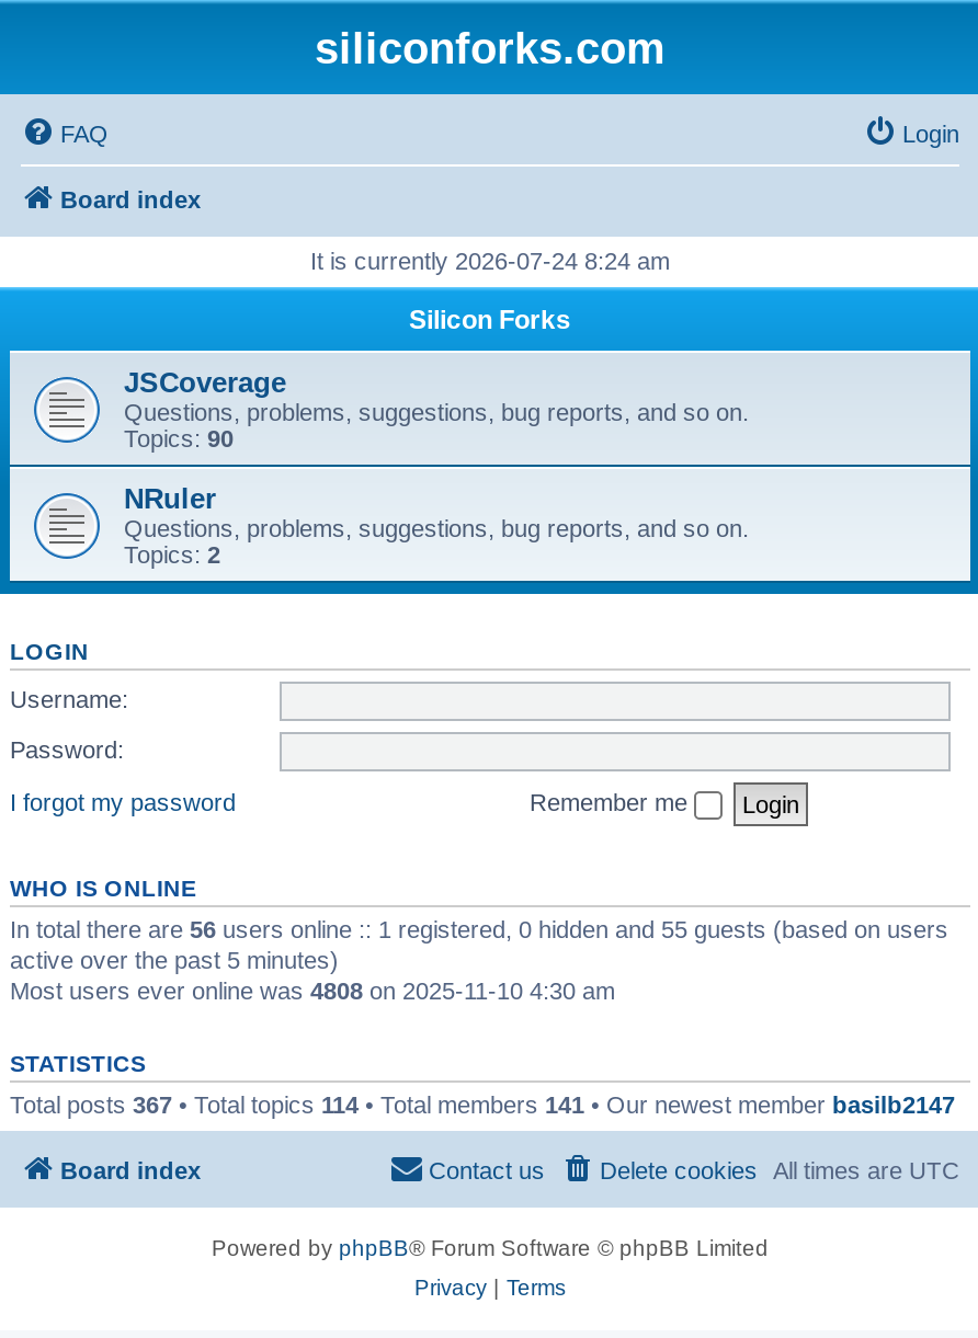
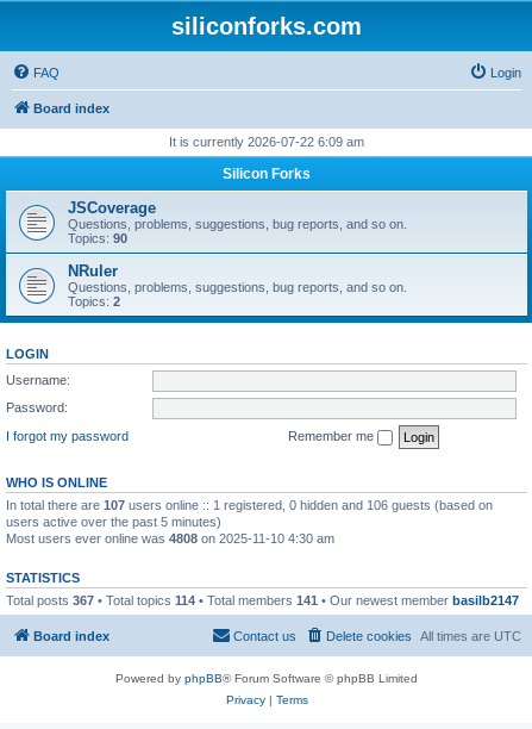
[310,248,670,274] It is currently 2026-07-24 8:24 am -> [169,135,364,149] It is currently 2026-07-22 6:09 am
[10,915,948,972] In total there are 56 users online :: 1 registered, 0 hidden and 55 guests (based on users | active over the past 5 minutes) -> [6,497,493,528] In total there are 107 users online :: 1 registered, 0 hidden and 106 guests (based on | users active over the past 5 minutes)

